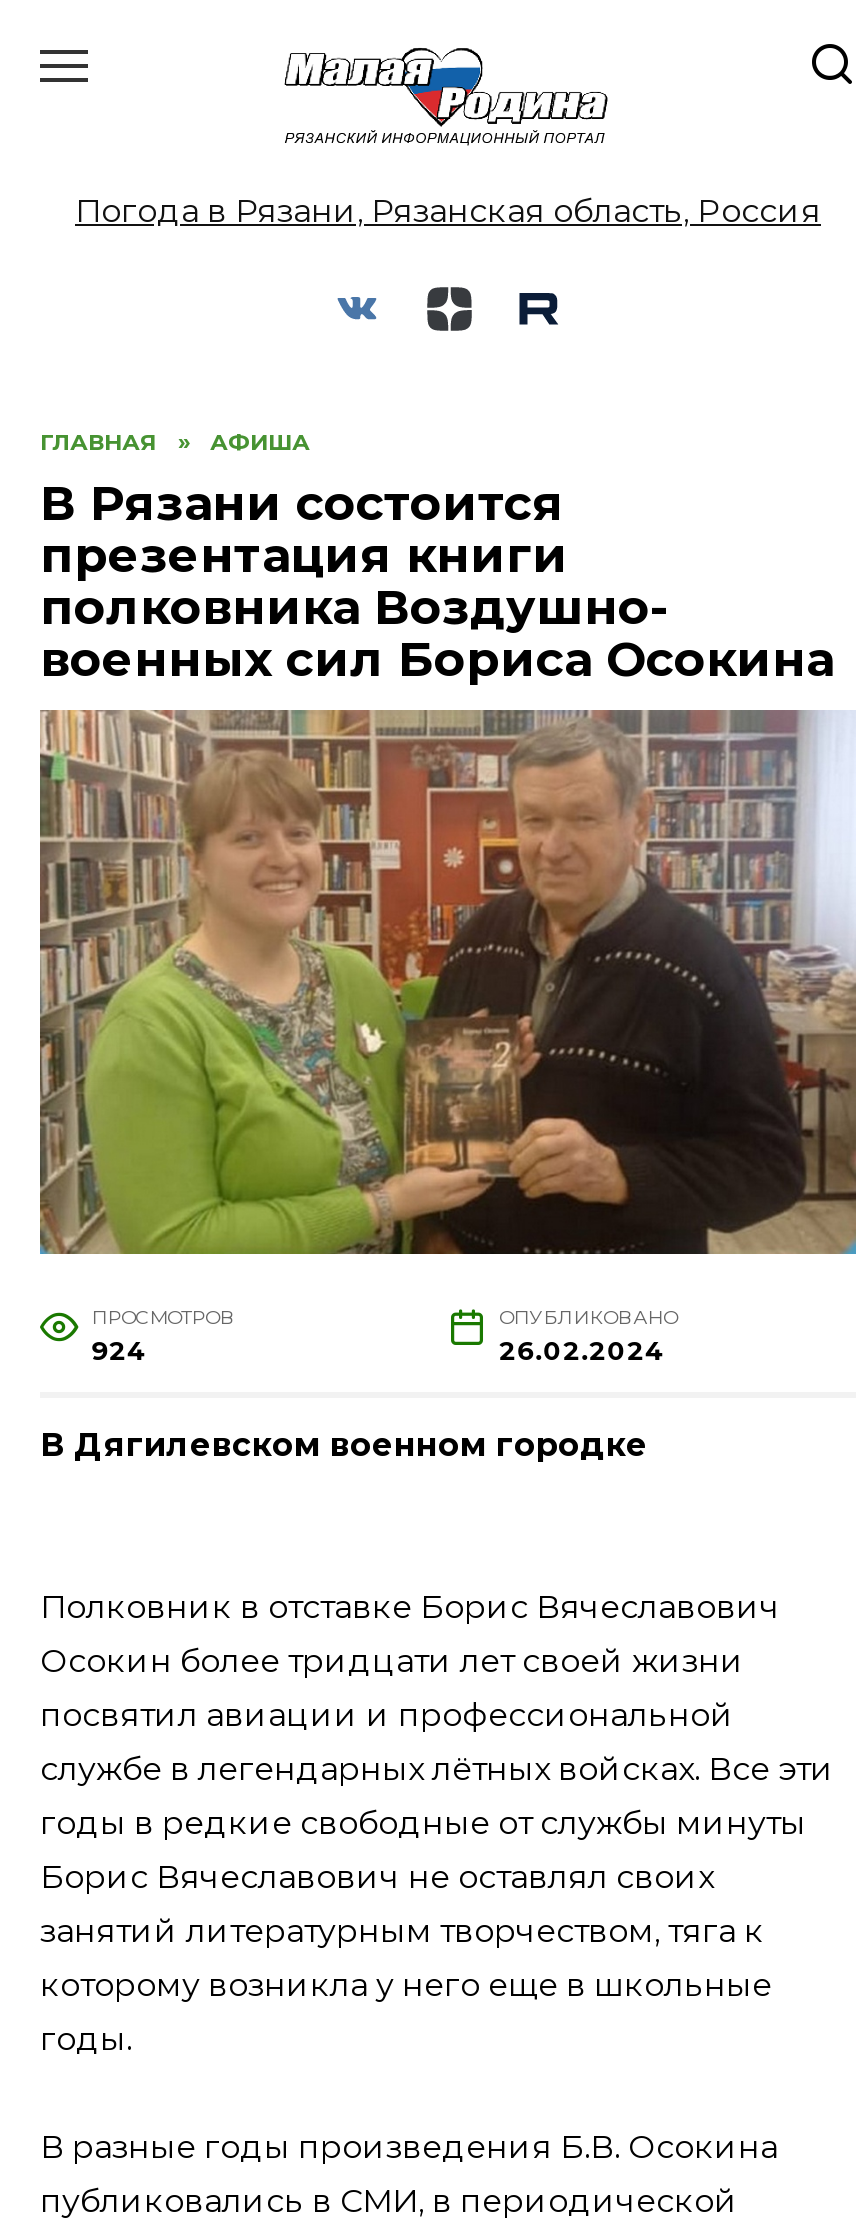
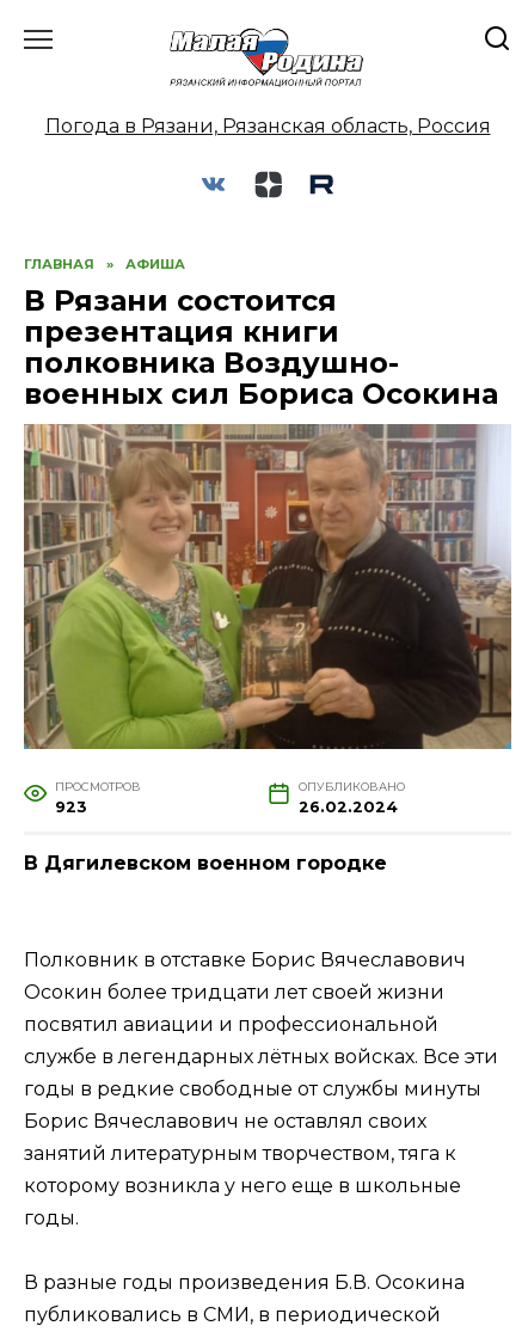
[91,1335,147,1365] 924 -> [54,798,87,815] 923

